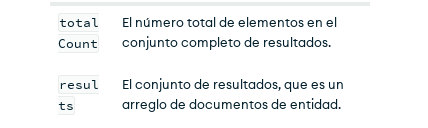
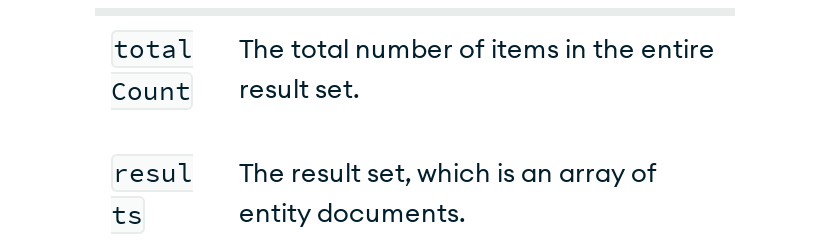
[122,14,337,50] El número total de elementos en el | conjunto completo de resultados. -> [239,32,715,104] The total number of items in the entire | result set.
[122,76,344,112] El conjunto de resultados, que es un | arreglo de documentos de entidad. -> [239,156,657,228] The result set, which is an array of | entity documents.

